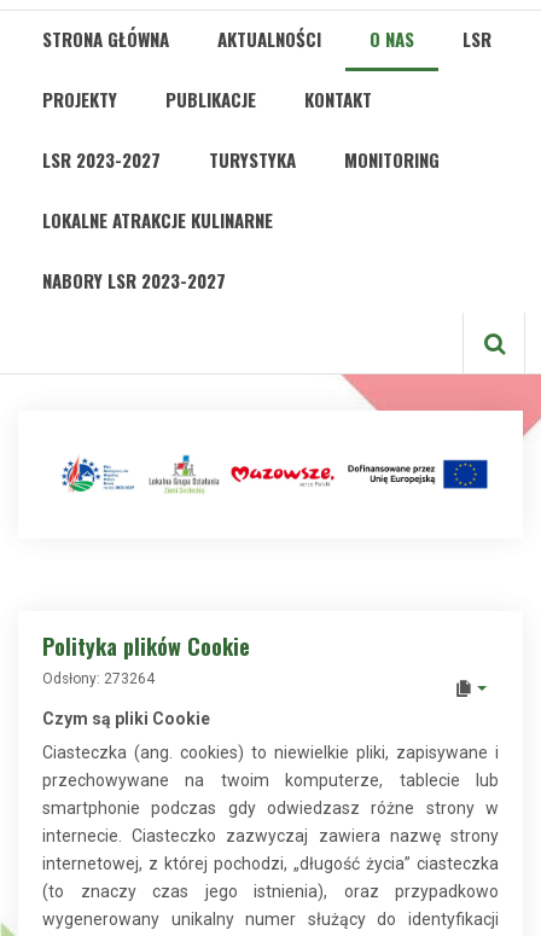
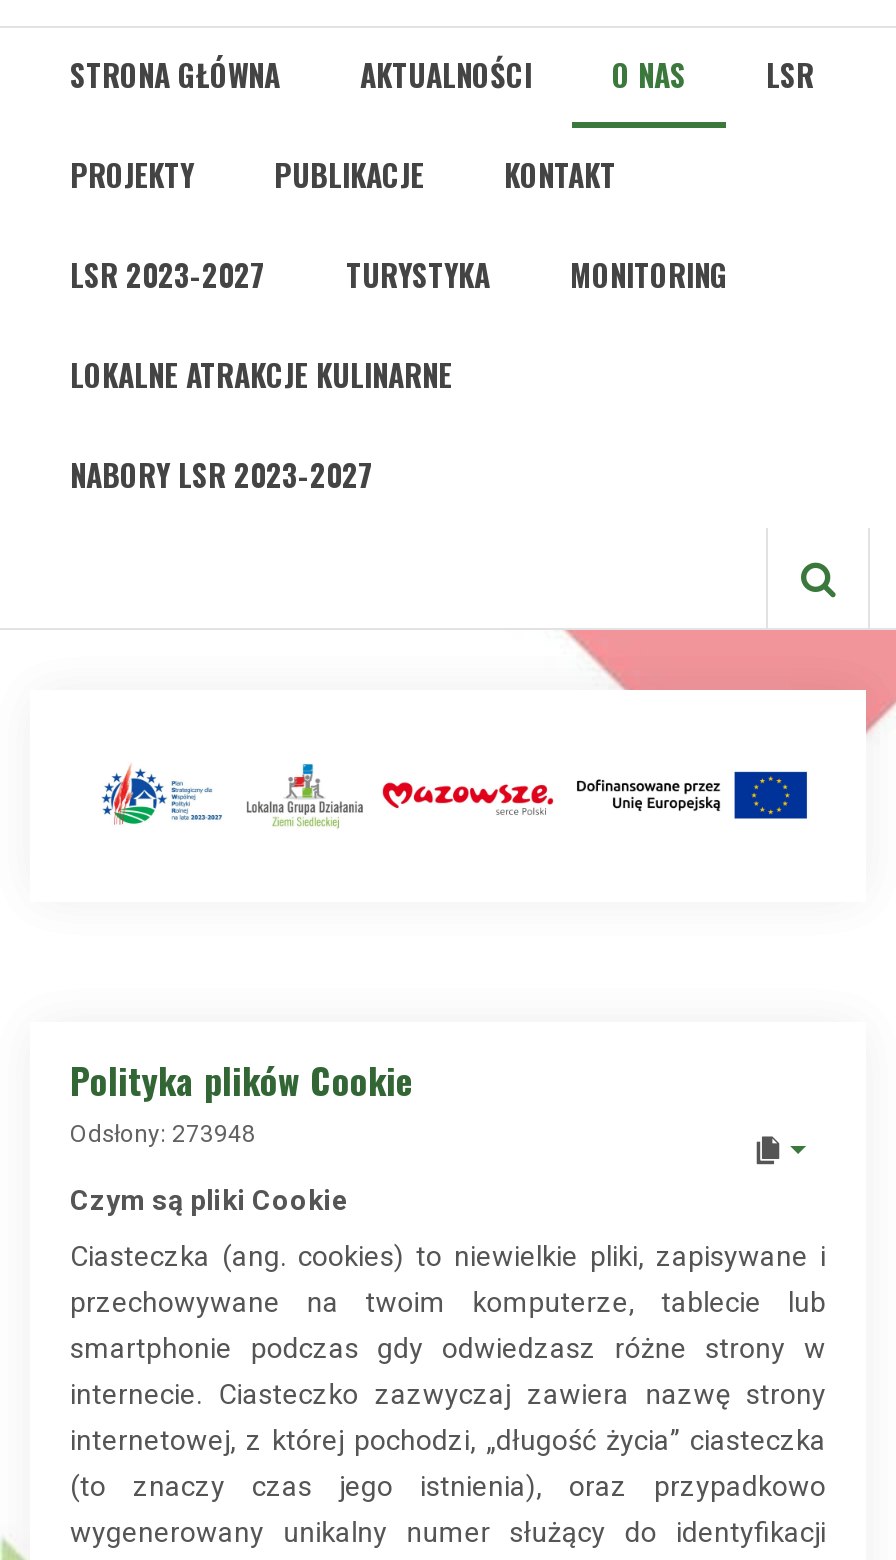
[42,671,155,688] Odsłony: 273264 -> [70,1121,256,1149] Odsłony: 273948

